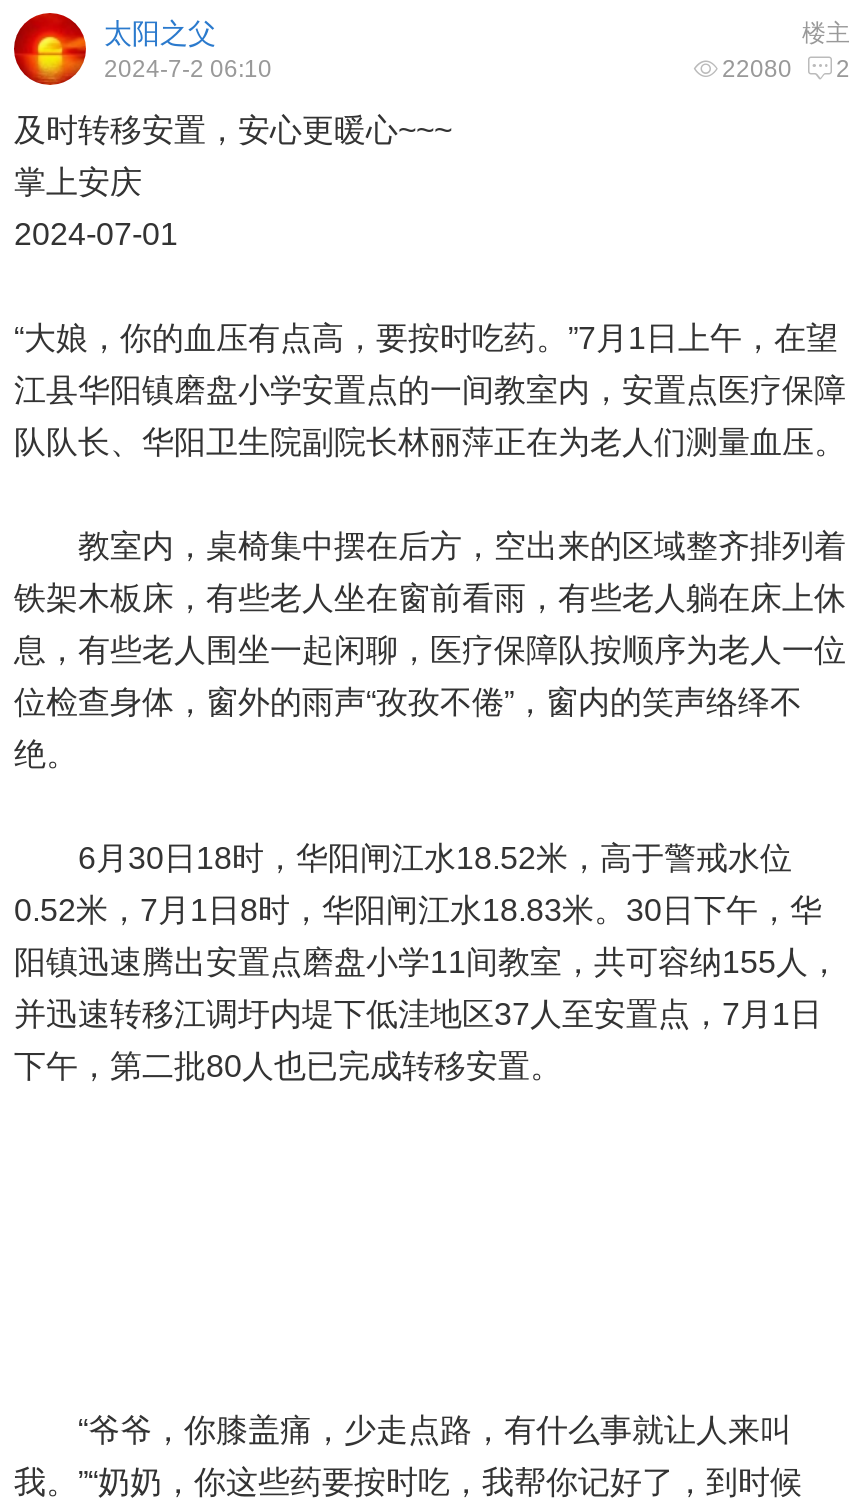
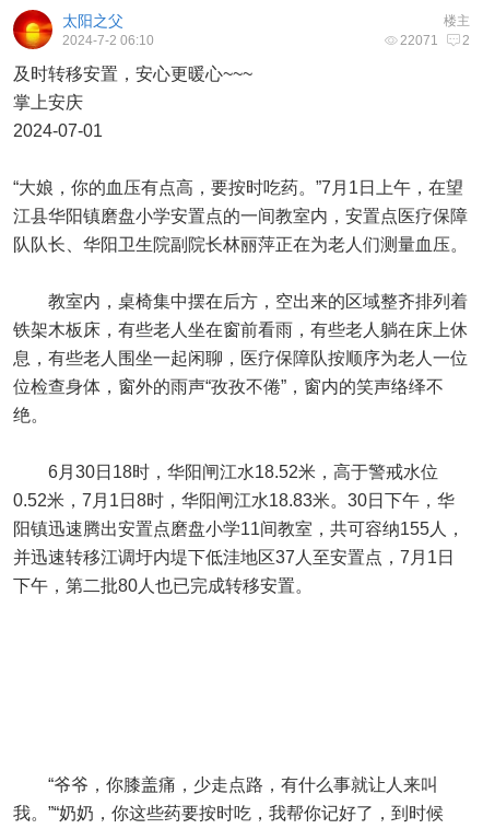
[722,55,850,83] 22080 2 -> [400,33,470,48] 22071 2

